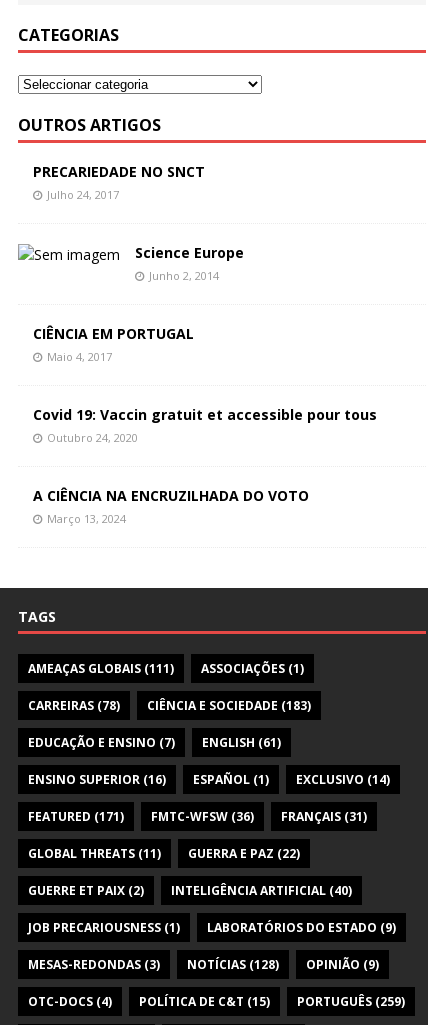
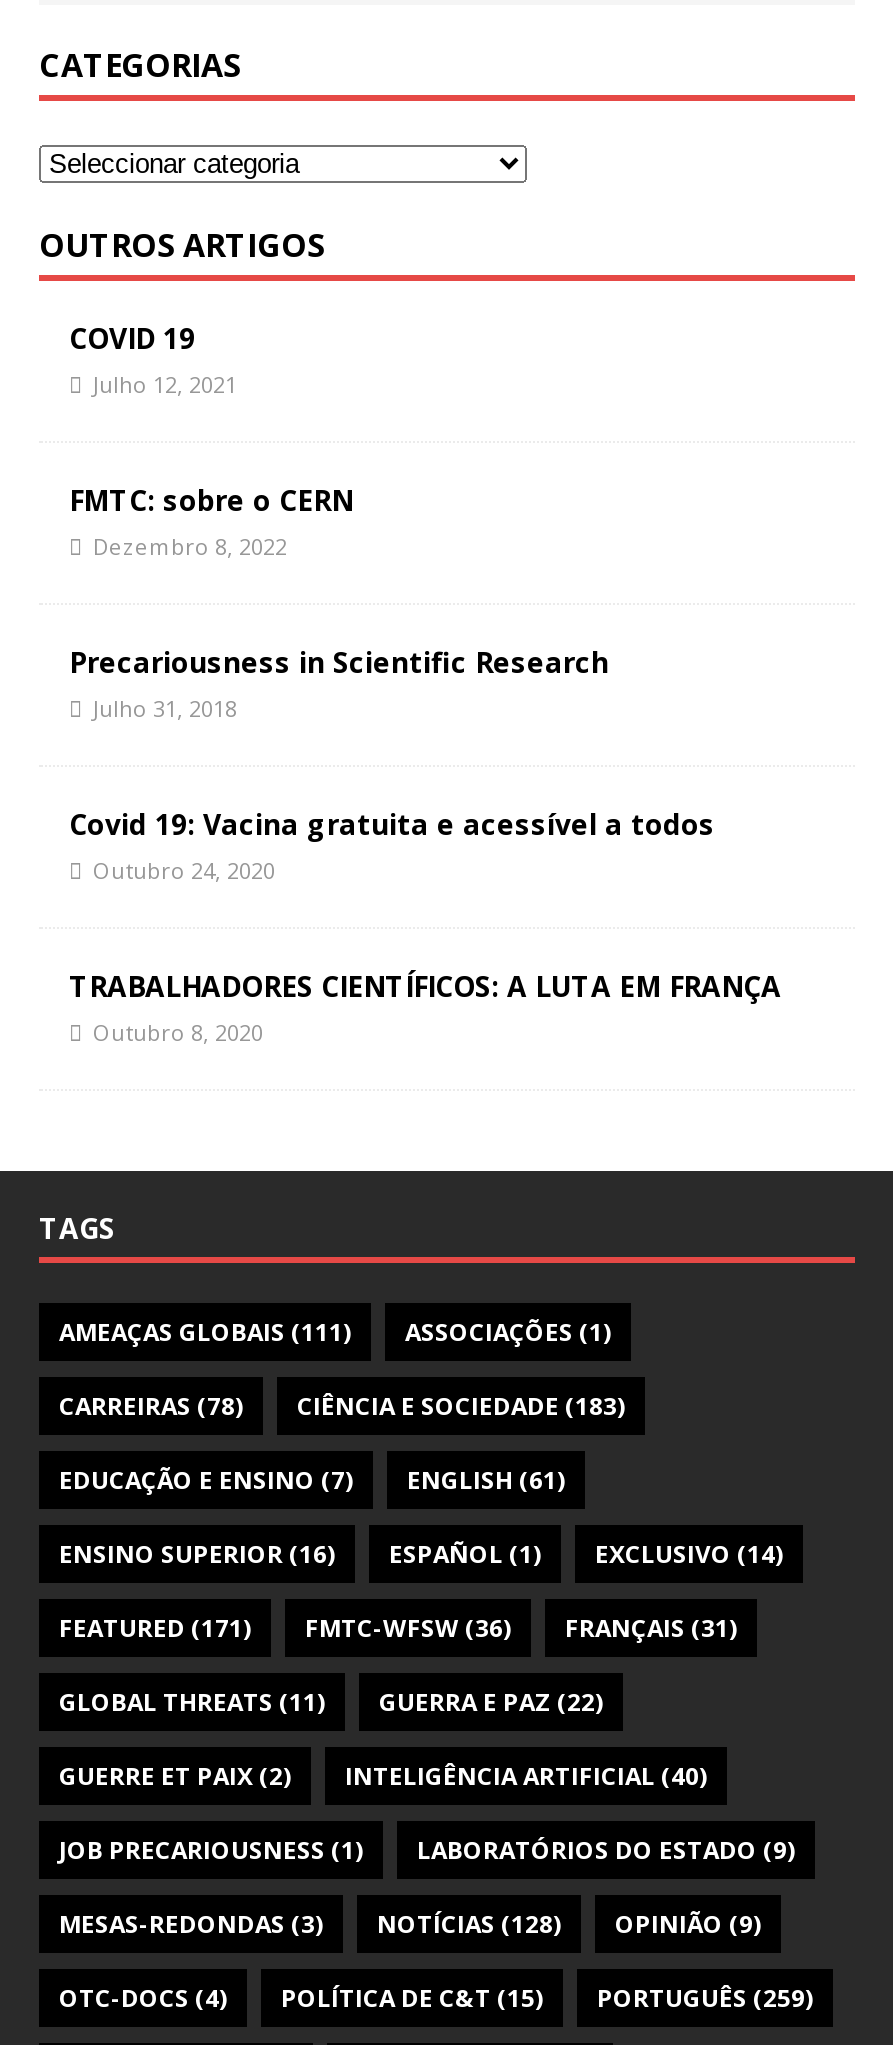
[33,162,205,202] PRECARIEDADE NO SNCT | Julho 24, 2017 -> [69,319,237,399] COVID 19 | Julho 12, 2021
[135,243,244,283] Science Europe | Junho 2, 2014 -> [69,481,353,561] FMTC: sobre o CERN | Dezembro 8, 2022
[33,324,194,364] CIÊNCIA EM PORTUGAL | Maio 4, 2017 -> [69,643,609,723] Precariousness in Scientific Research | Julho 31, 2018
[33,405,377,424] Covid 19: Vaccin gratuit et accessible pour tous -> [69,805,715,843] Covid 19: Vacina gratuita e acessível a todos
[33,486,309,526] A CIÊNCIA NA ENCRUZILHADA DO VOTO | Março 13, 2024 -> [69,967,781,1047] TRABALHADORES CIENTÍFICOS: A LUTA EM FRANÇA | Outubro 8, 2020

